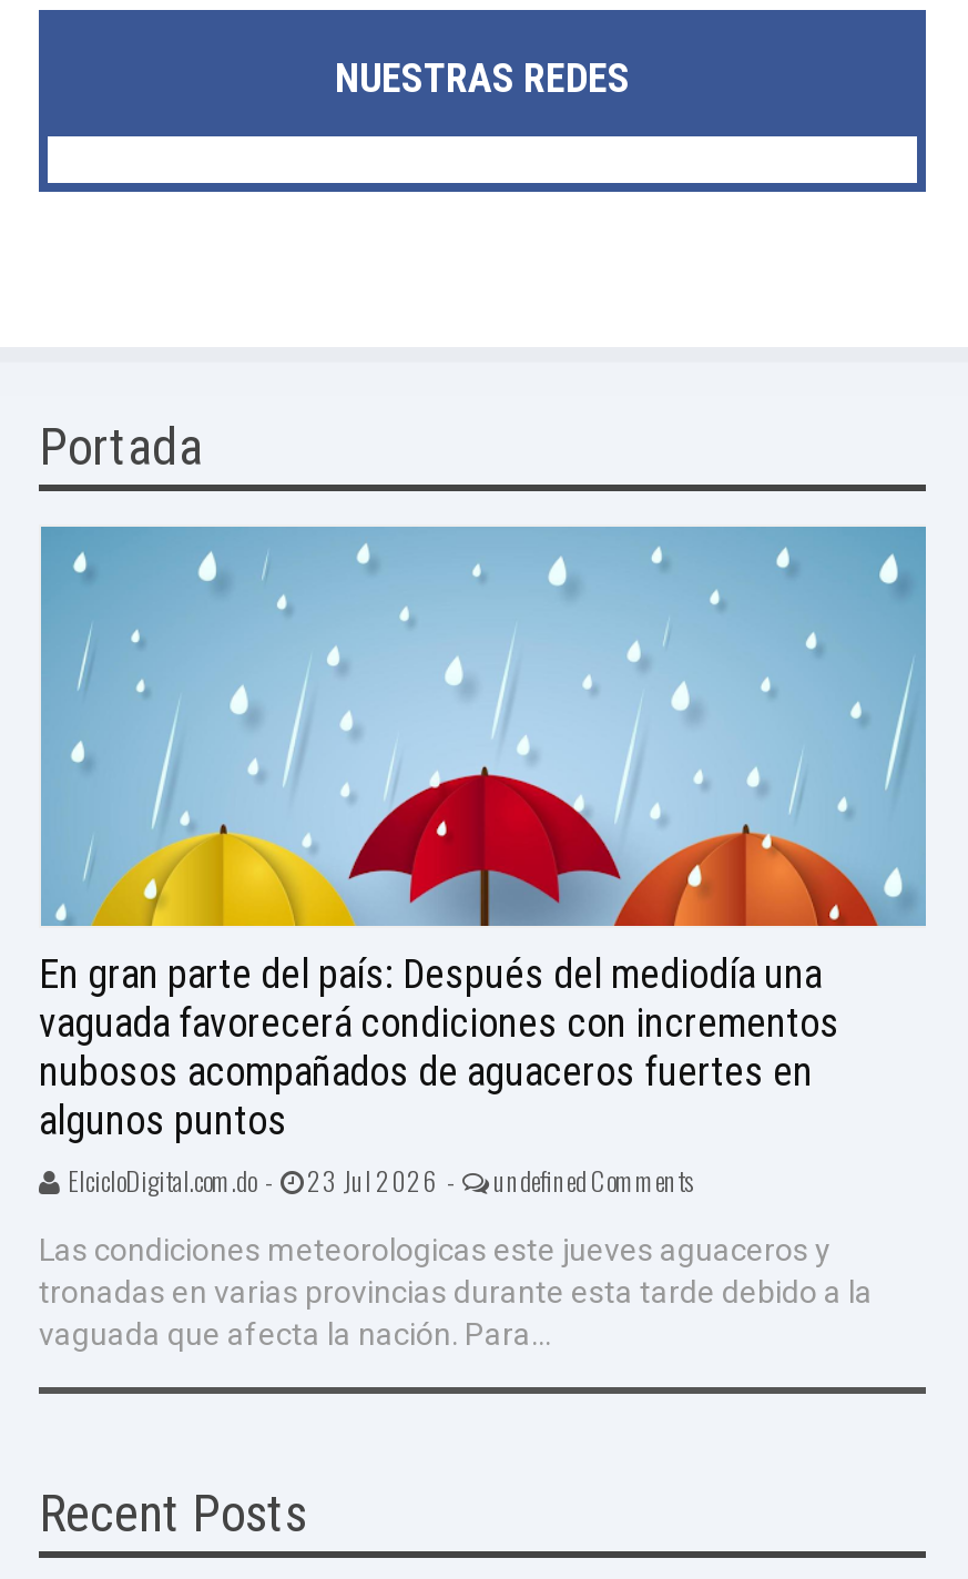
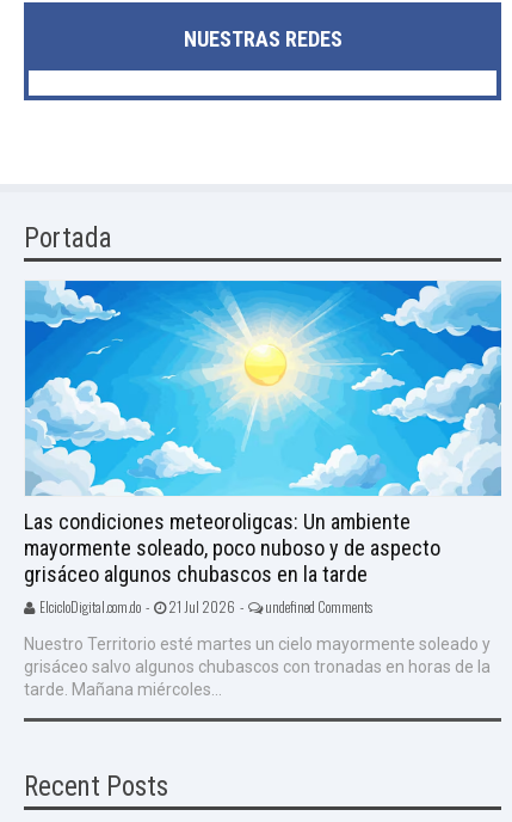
[39,524,924,1198] [image] | En gran parte del país: Después del mediodía una | vaguada favorecerá condiciones con incrementos | nubosos acompañados de aguaceros fuertes en | algunos puntos | ElcicloDigital.com.do - 23 Jul 2026 - -> [24,281,501,616] [image] | Las condiciones meteoroligcas: Un ambiente | mayormente soleado, poco nuboso y de aspecto | grisáceo algunos chubascos en la tarde | ElcicloDigital.com.do - 21 Jul 2026 -
[39,1232,873,1351] Las condiciones meteorologicas este jueves aguaceros y | tronadas en varias provincias durante esta tarde debido a la | vaguada que afecta la nación. Para... -> [24,634,491,699] Nuestro Territorio esté martes un cielo mayormente soleado y | grisáceo salvo algunos chubascos con tronadas en horas de la | tarde. Mañana miércoles...

